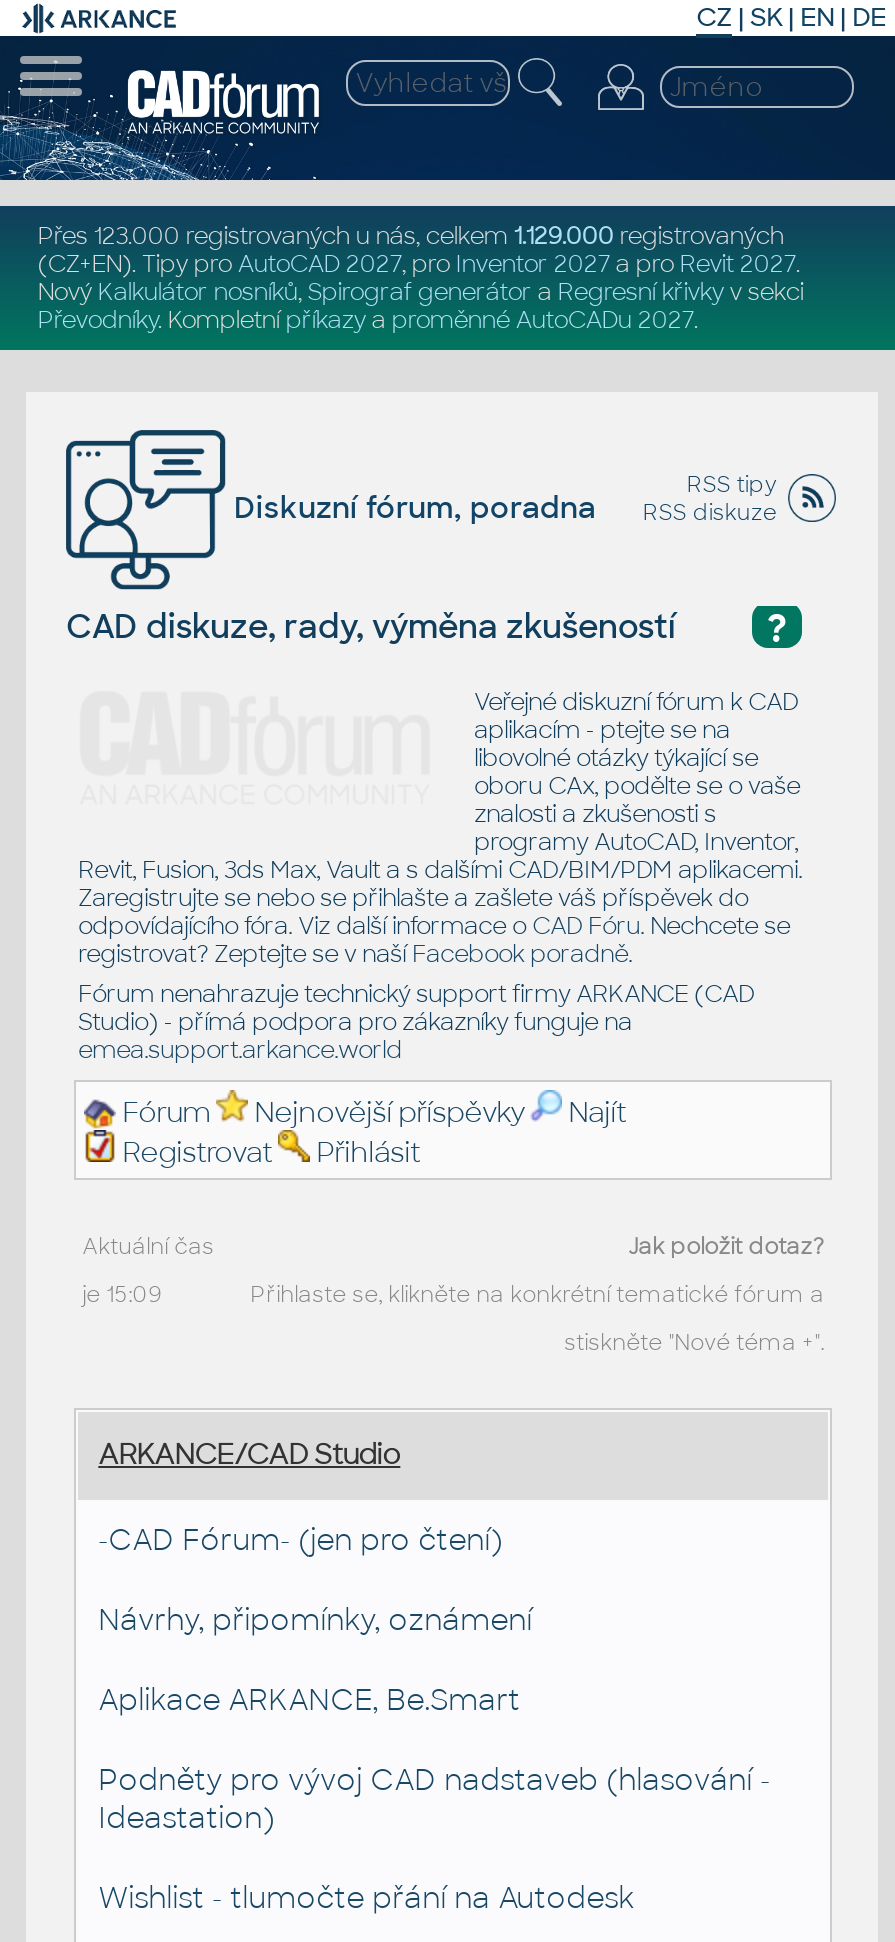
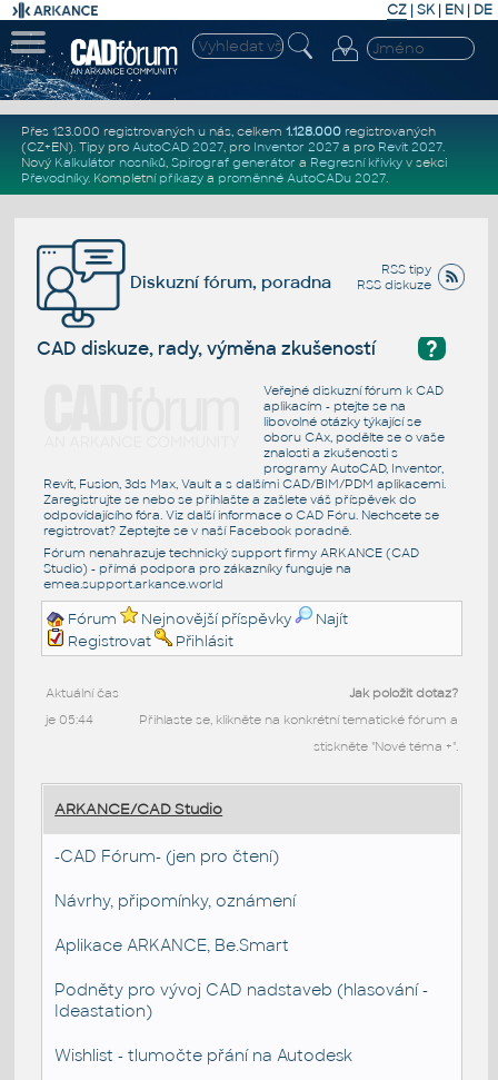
[38,222,784,250] Přes 123.000 registrovaných u nás, celkem 1.129.000 registrovaných -> [21,123,436,139] Přes 123.000 registrovaných u nás, celkem 1.128.000 registrovaných
[82,1280,162,1308] je 15:09 -> [46,712,94,727] je 05:44

